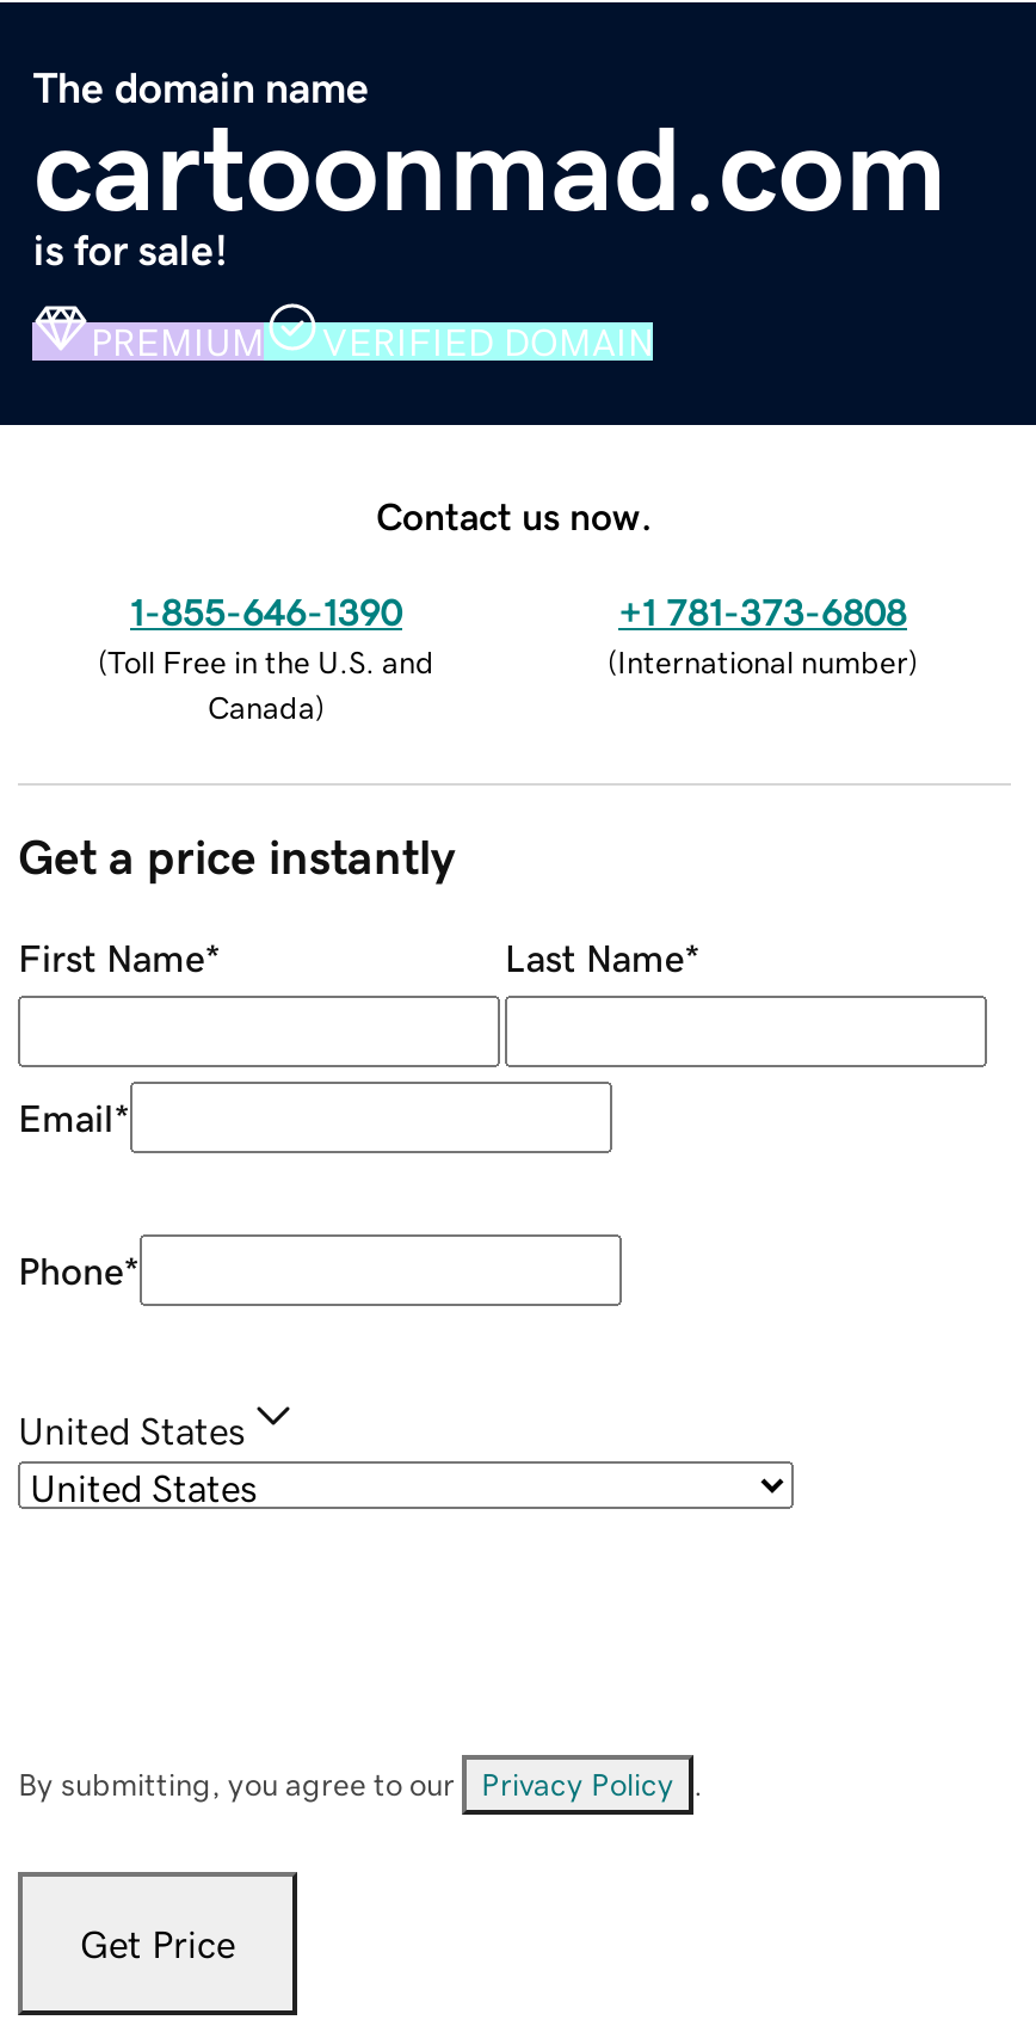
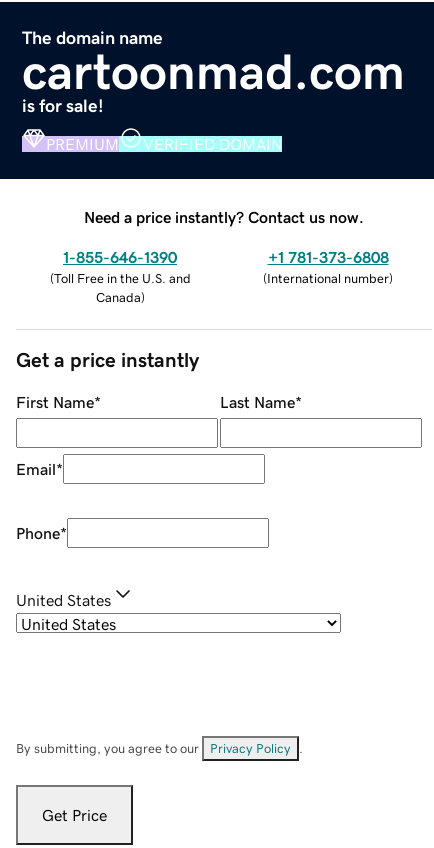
[376,496,653,534] Contact us now. -> [84,209,364,225] Need a price instantly? Contact us now.

